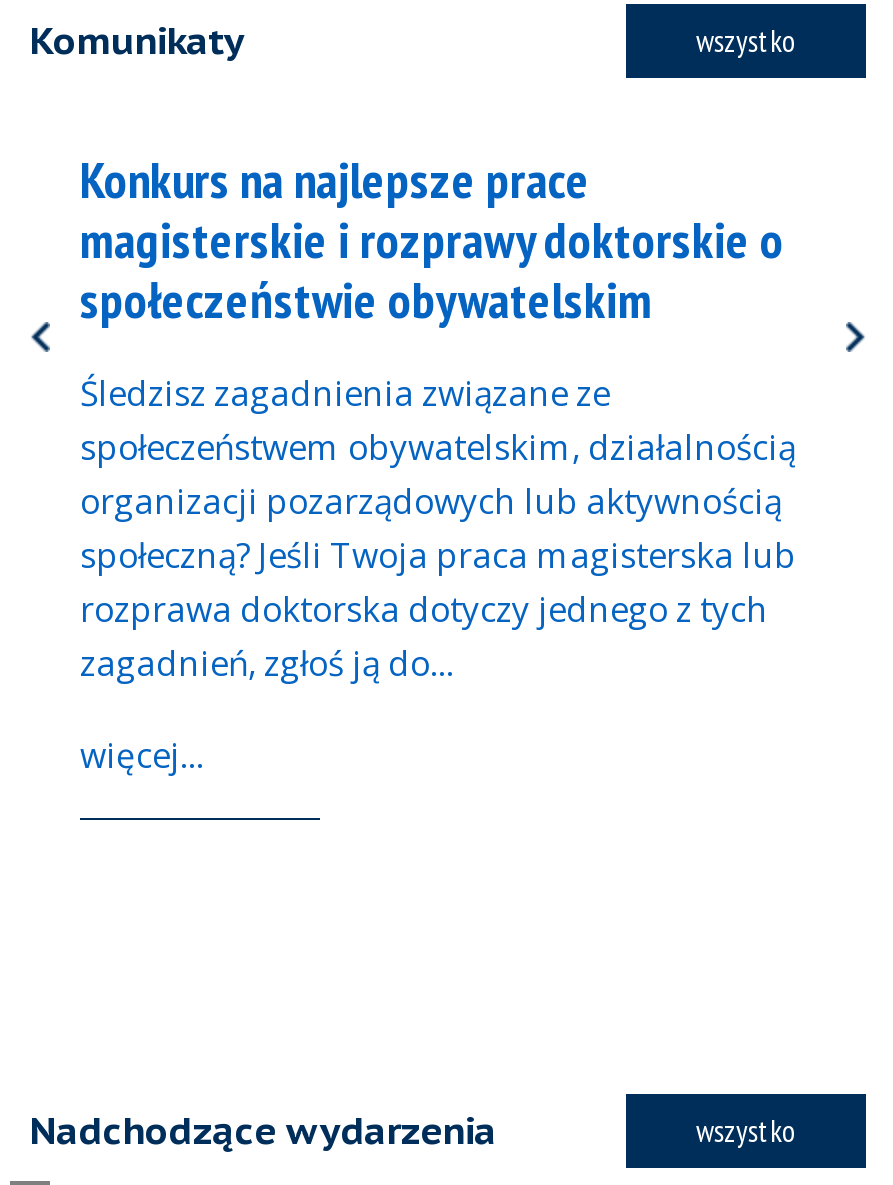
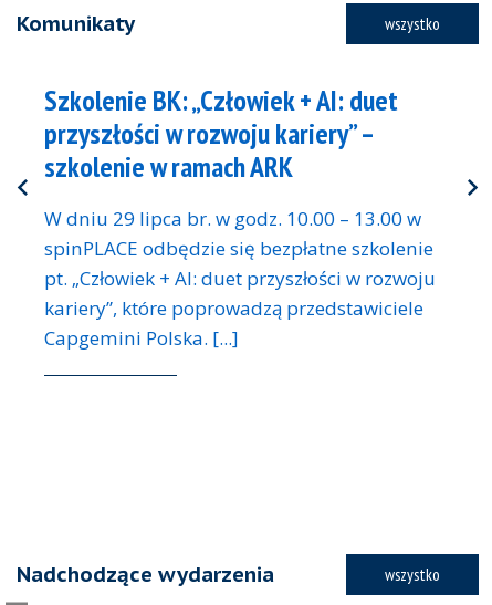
[80,146,796,778] Konkurs na najlepsze prace | magisterskie i rozprawy doktorskie o | społeczeństwie obywatelskim | Śledzisz zagadnienia związane ze | społeczeństwem obywatelskim, działalnością | organizacji pozarządowych lub aktywnością | społeczną? Jeśli Twoja praca magisterska lub | rozprawa doktorska dotyczy jednego z tych | zagadnień, zgłoś ją do... | więcej... -> [44,82,436,350] Szkolenie BK: „Człowiek + AI: duet | przyszłości w rozwoju kariery” – | szkolenie w ramach ARK | W dniu 29 lipca br. w godz. 10.00 – 13.00 w | spinPLACE odbędzie się bezpłatne szkolenie | pt. „Człowiek + AI: duet przyszłości w rozwoju | kariery”, które poprowadzą przedstawiciele | Capgemini Polska. [...]

